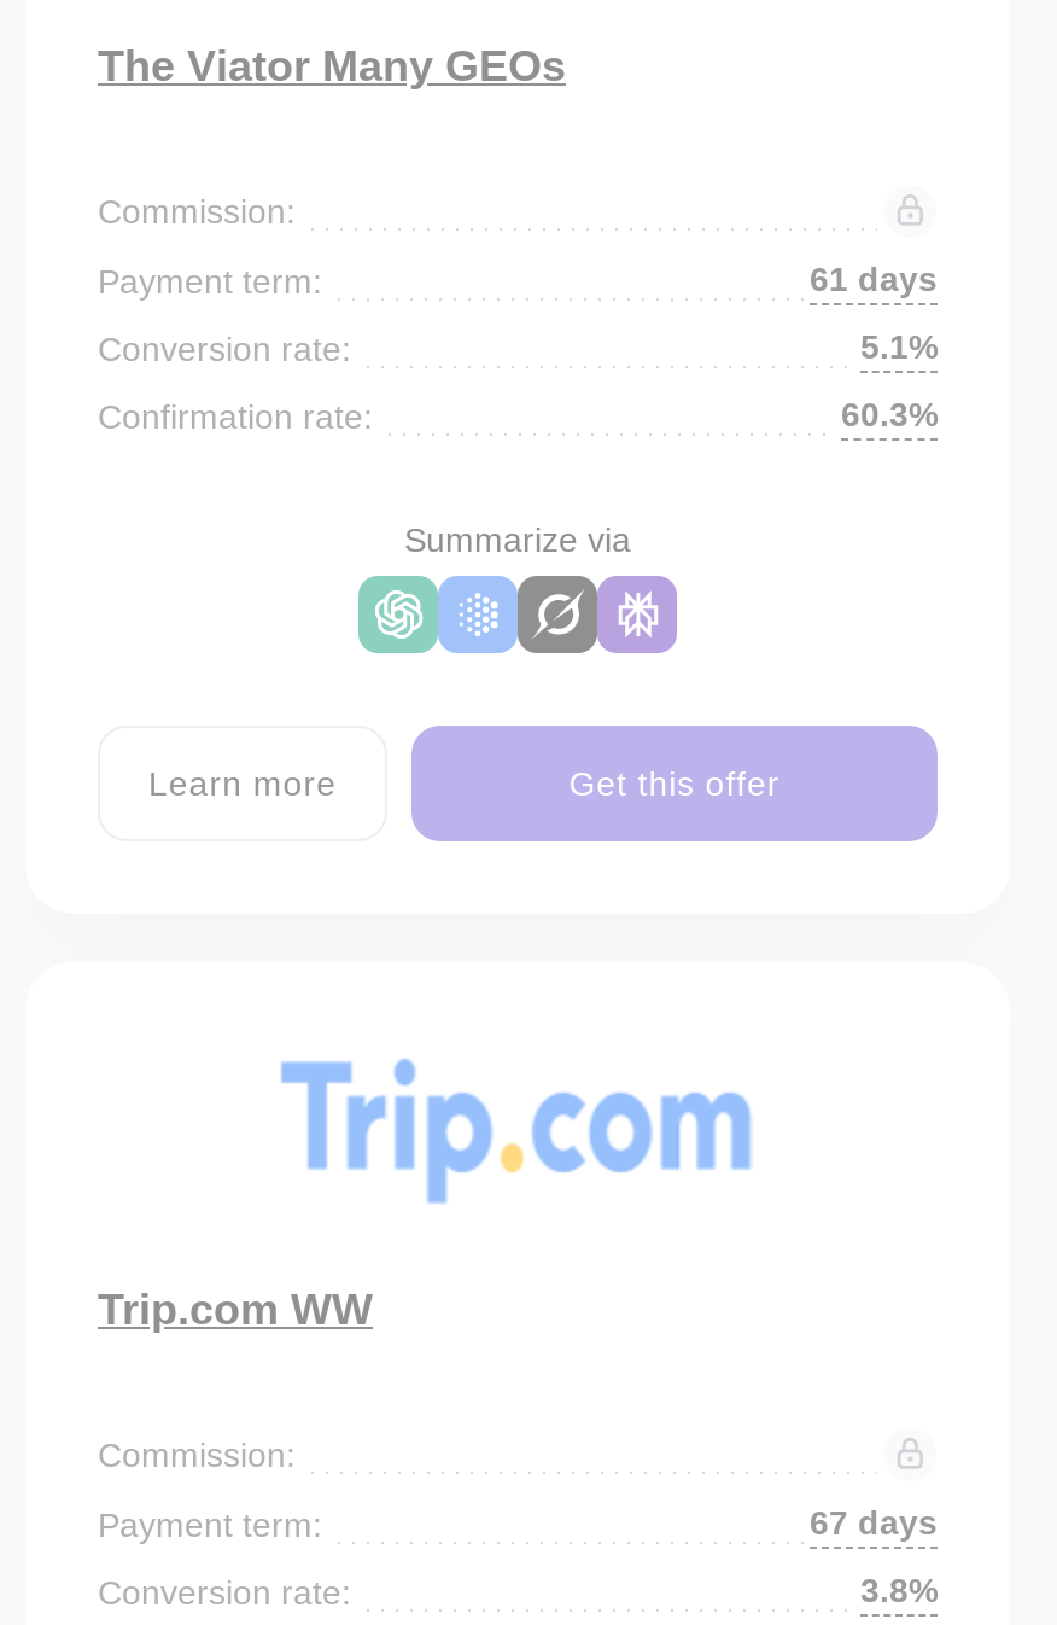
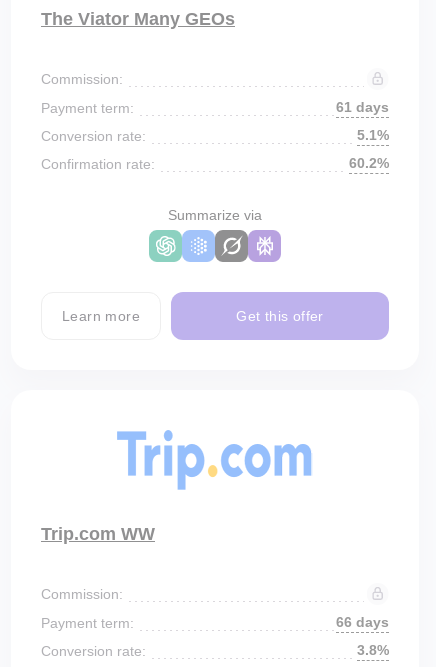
[841,395,938,433] 60.3% -> [349,155,389,171] 60.2%
[810,1503,938,1542] 67 days -> [336,614,389,630] 66 days

